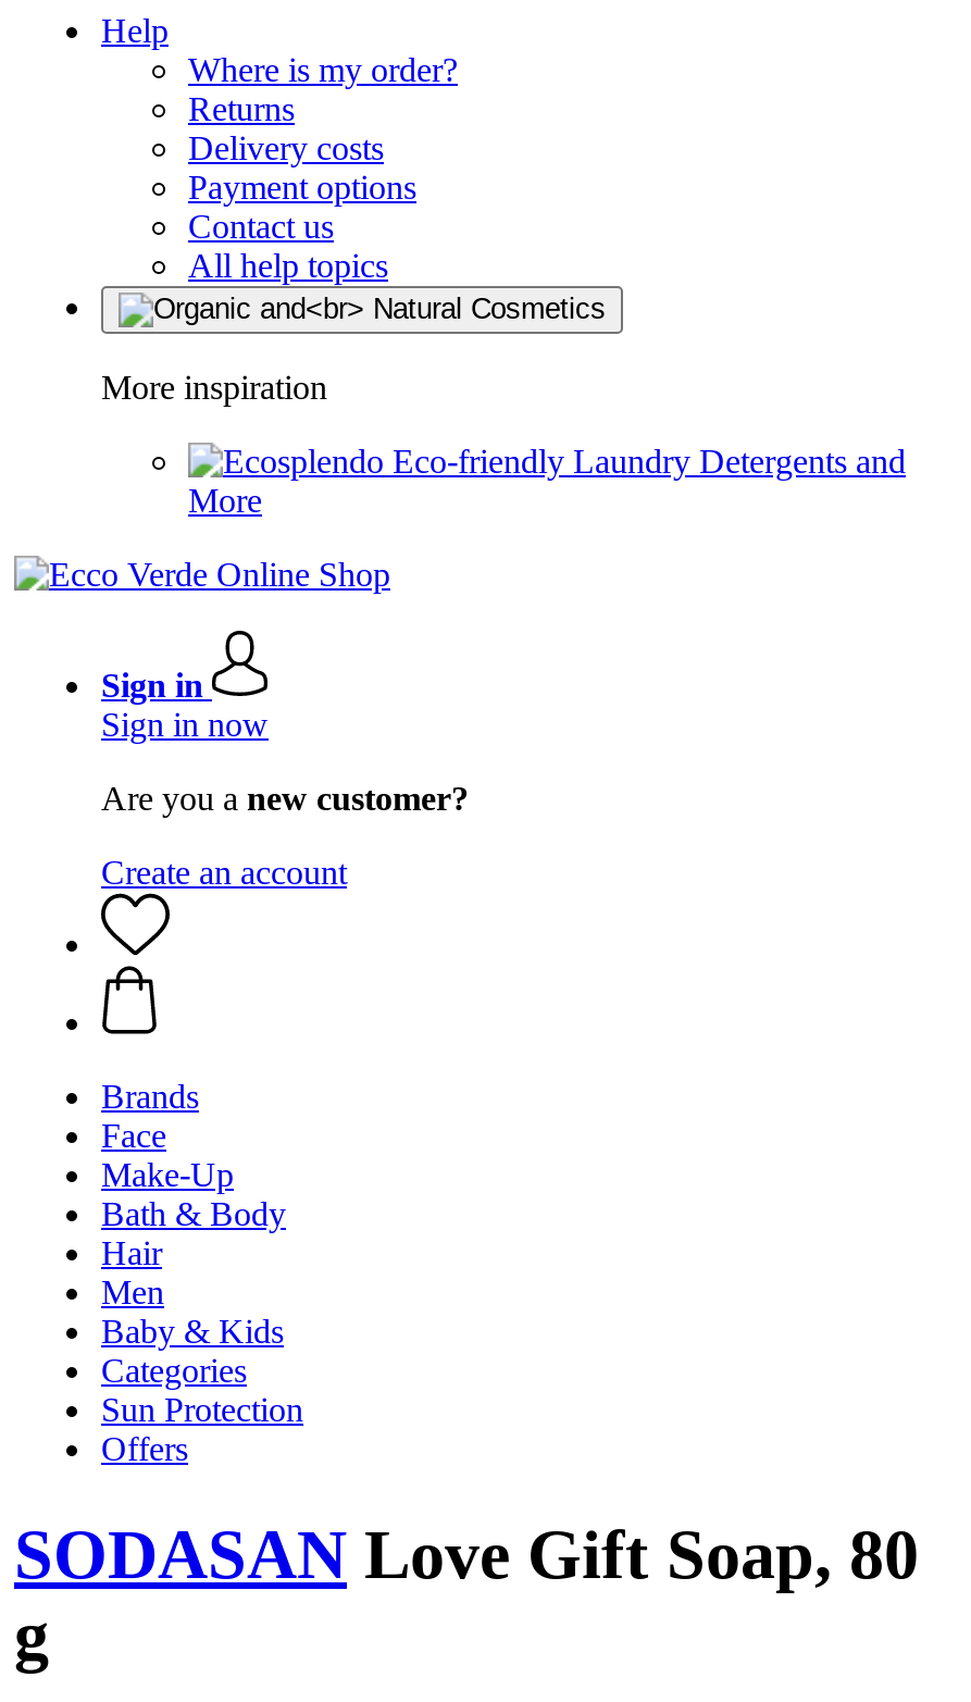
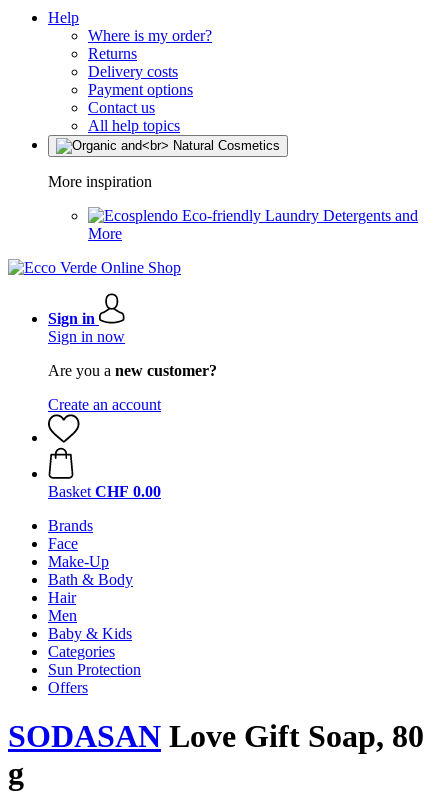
none -> [48,483,161,500] Basket CHF 0.00

